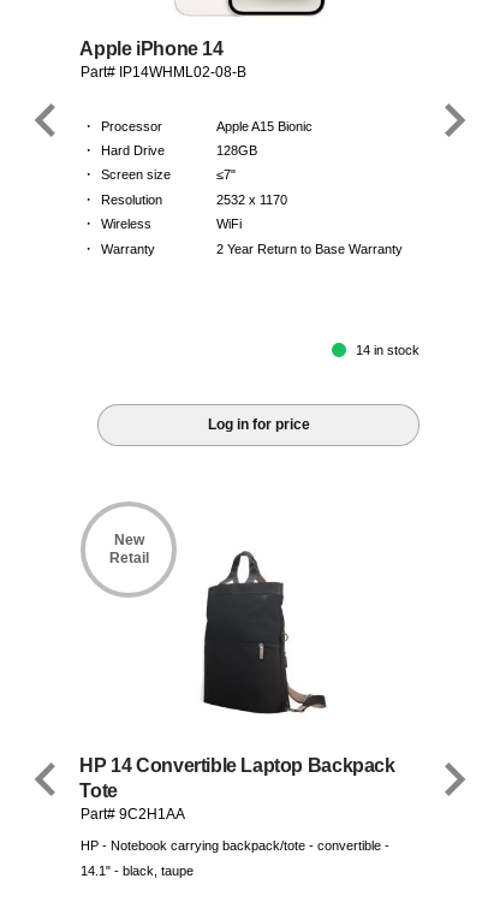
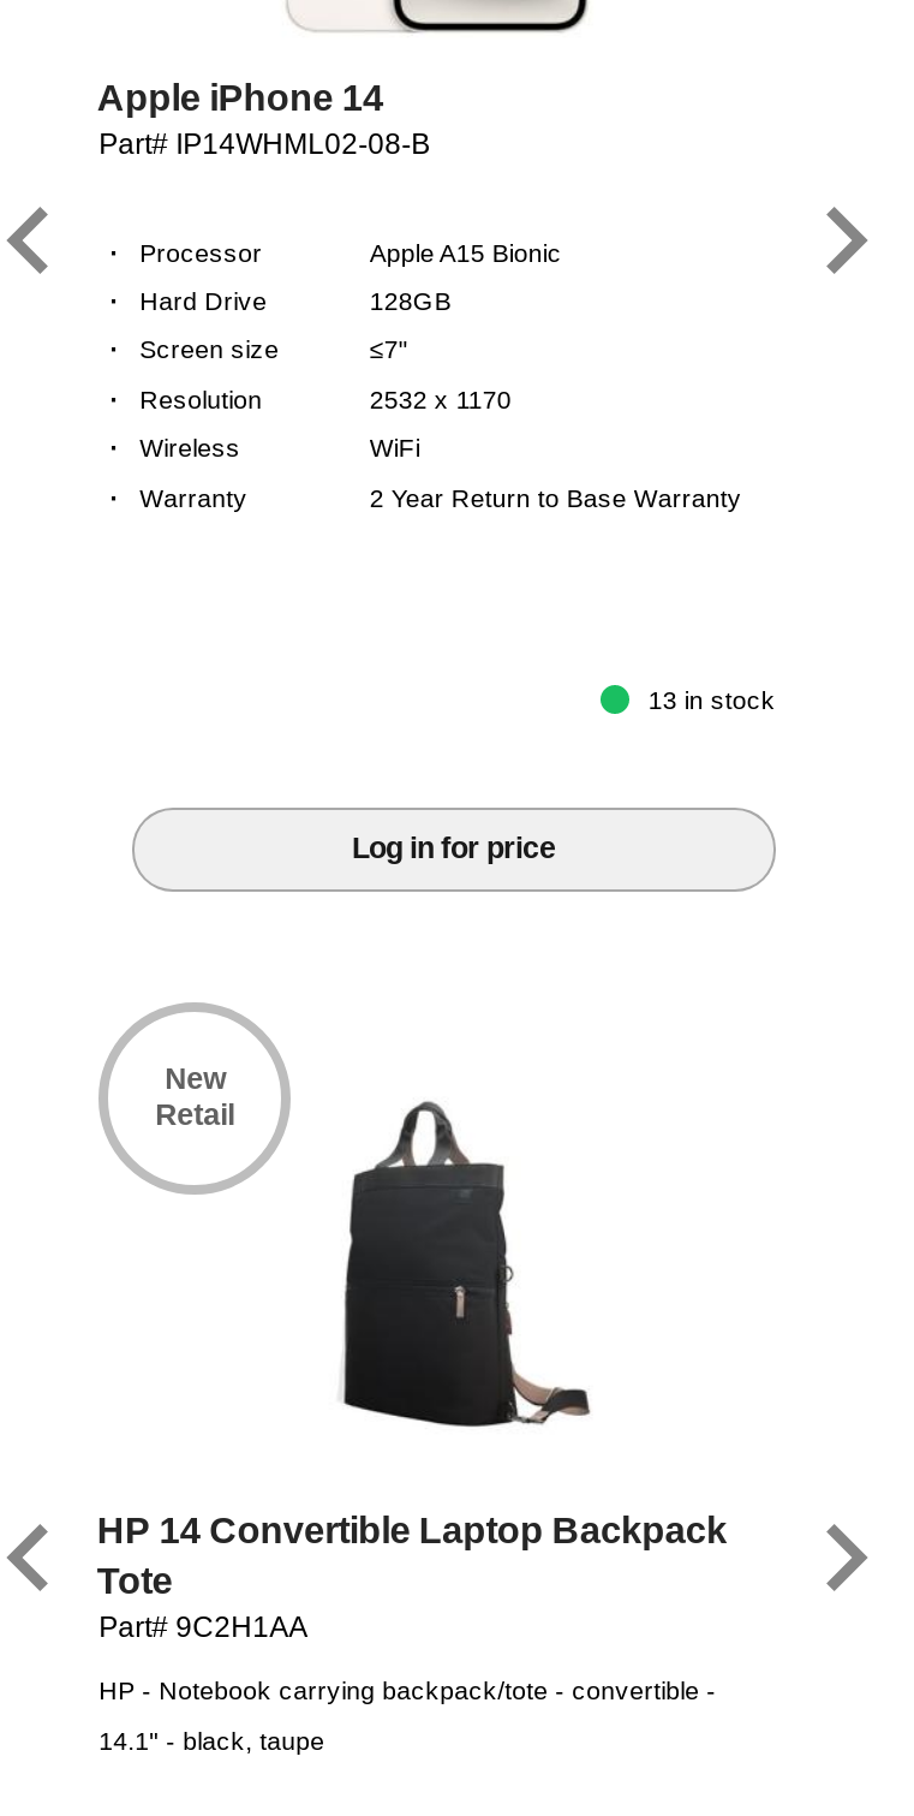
[356,342,419,357] 14 in stock -> [648,684,775,713] 13 in stock

